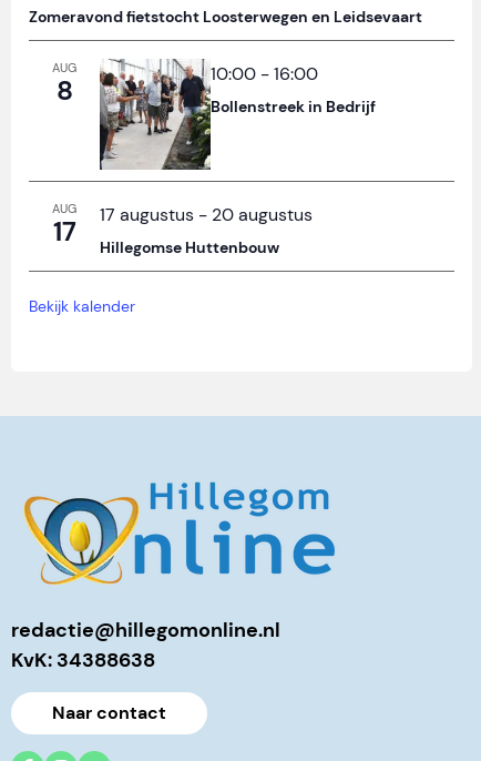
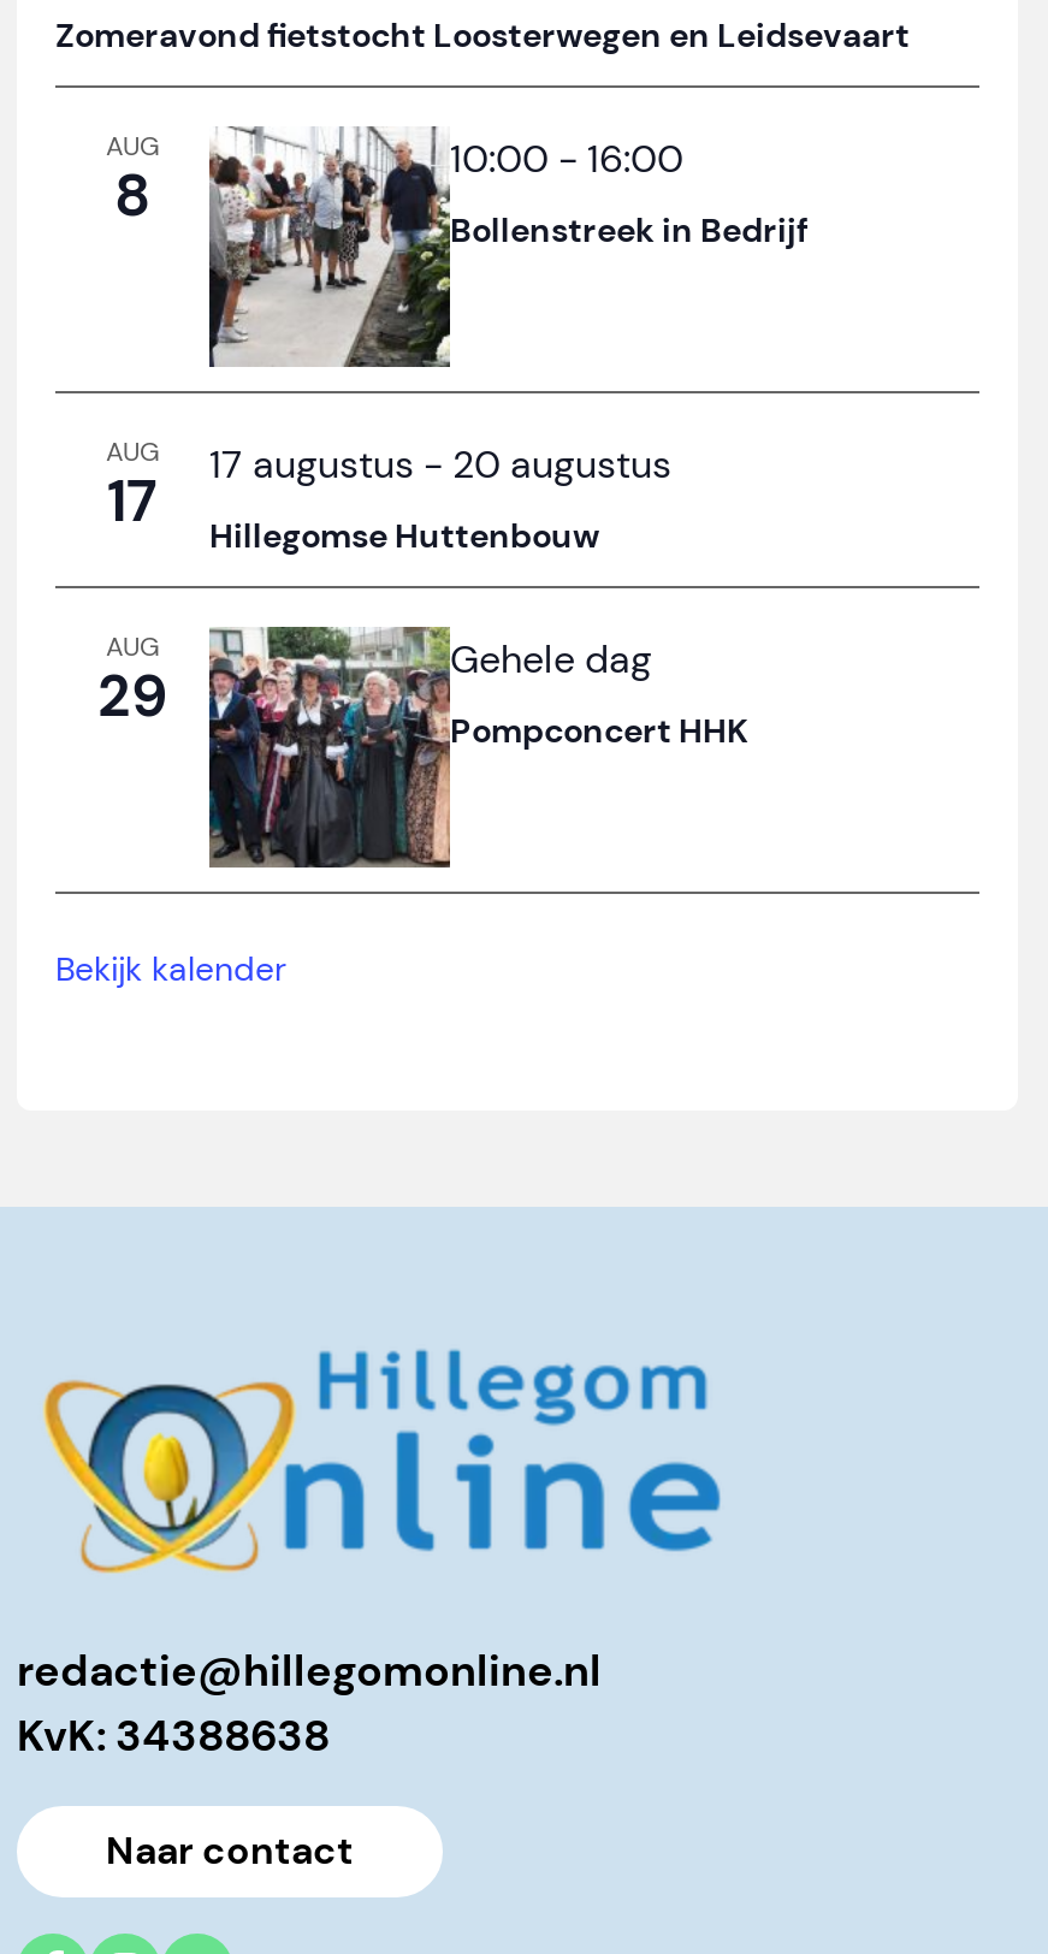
none -> [97,623,748,871] [image] | AUG | 29 | Gehele dag | Pompconcert HHK

